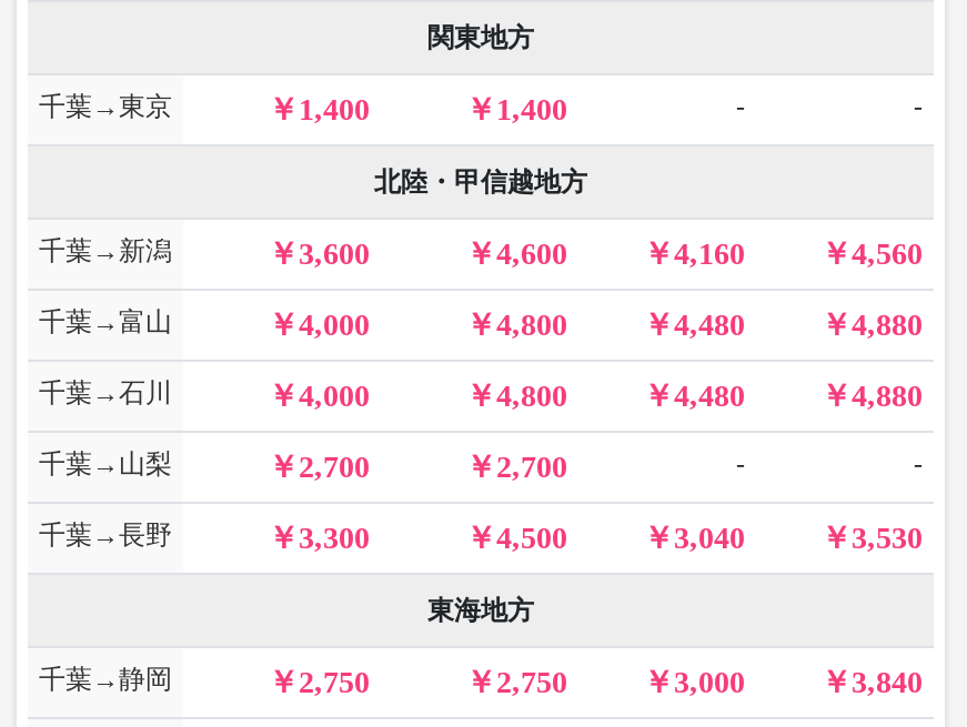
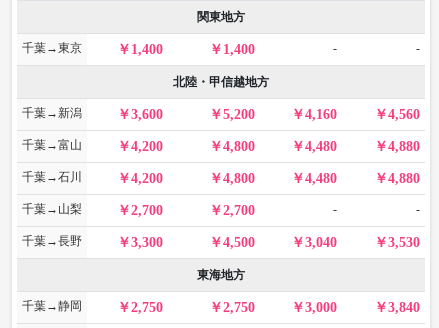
[496,238,567,271] 4,600 -> [223,107,255,122] 5,200
[299,309,370,342] 4,000 -> [131,139,163,154] 4,200
[299,380,370,413] 4,000 -> [131,171,163,186] 4,200

